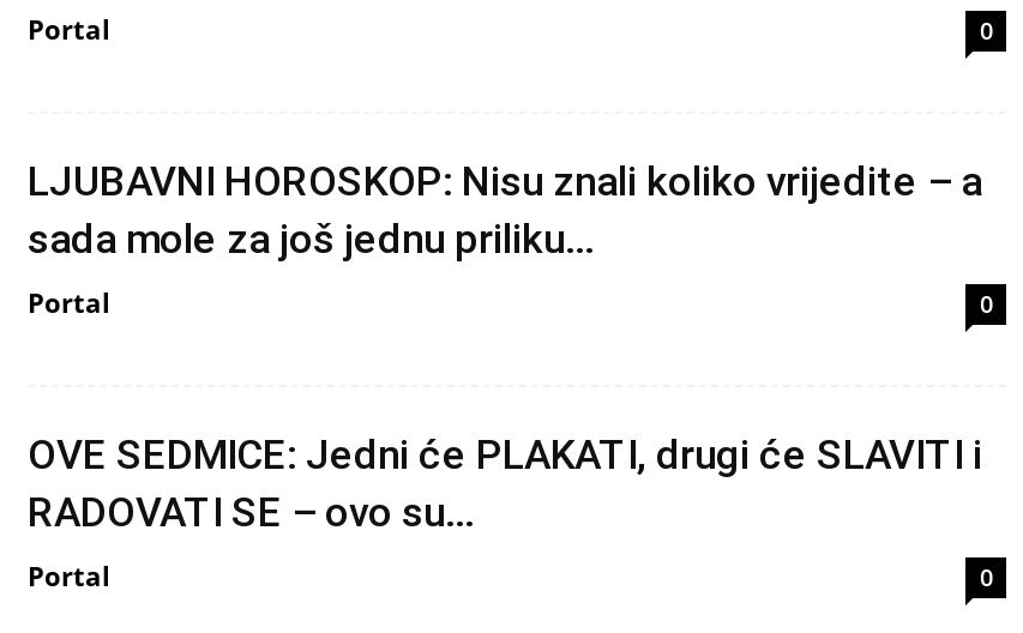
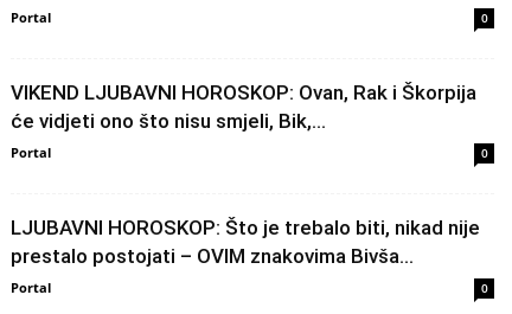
[28,157,982,263] LJUBAVNI HOROSKOP: Nisu znali koliko vrijedite – a | sada mole za još jednu priliku... -> [11,81,476,133] VIKEND LJUBAVNI HOROSKOP: Ovan, Rak i Škorpija | će vidjeti ono što nisu smjeli, Bik,...
[28,430,982,536] OVE SEDMICE: Jedni će PLAKATI, drugi će SLAVITI i | RADOVATI SE – ovo su... -> [11,216,480,268] LJUBAVNI HOROSKOP: Što je trebalo biti, nikad nije | prestalo postojati – OVIM znakovima Bivša...

